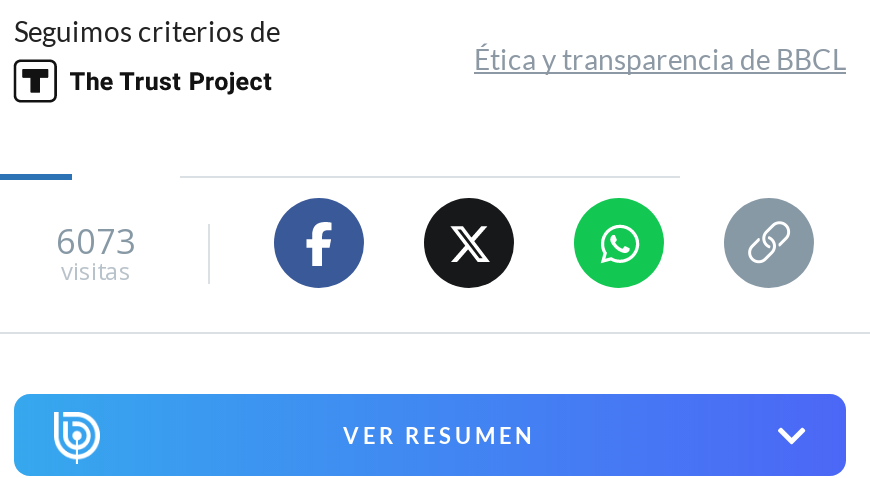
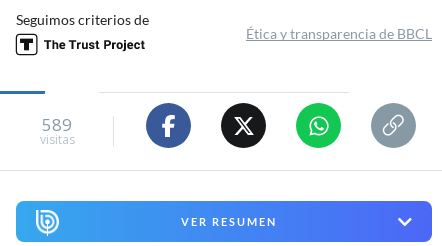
[56,218,136,264] 6073 -> [42,113,72,136] 589

